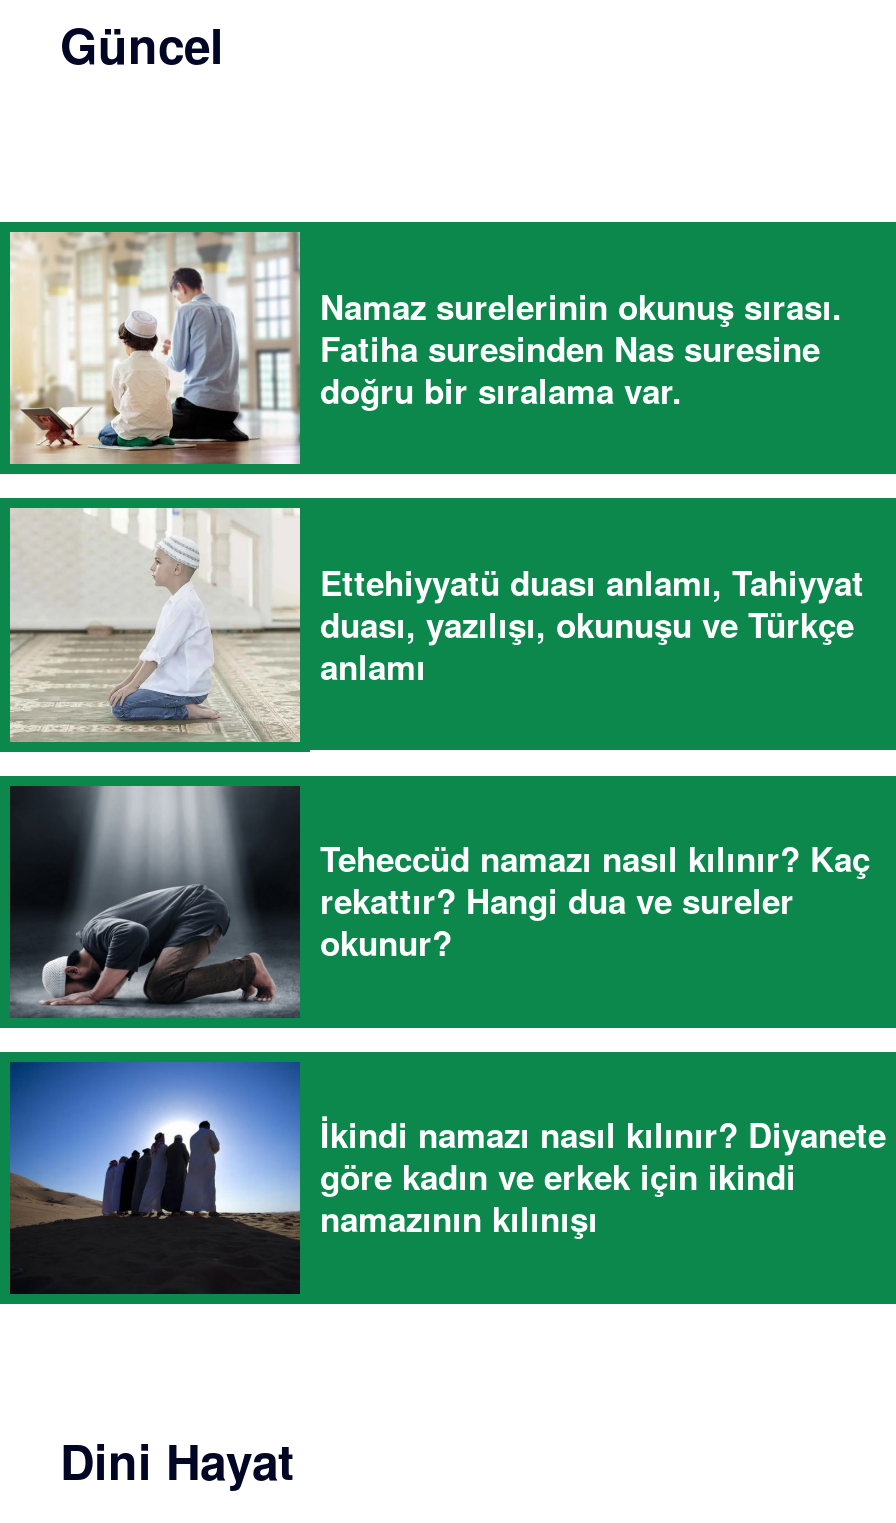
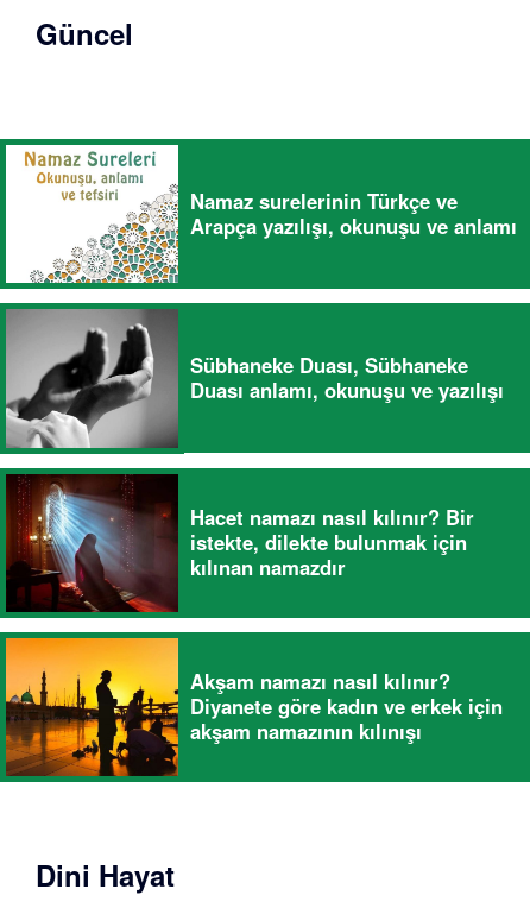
[8,230,842,466] [image] | Namaz surelerinin okunuş sırası. | Fatiha suresinden Nas suresine | doğru bir sıralama var. -> [5,144,517,284] [image] | Namaz surelerinin Türkçe ve | Arapça yazılışı, okunuşu ve anlamı
[10,506,864,744] [image] | Ettehiyyatü duası anlamı, Tahiyyat | duası, yazılışı, okunuşu ve Türkçe | anlamı -> [6,309,504,448] [image] | Sübhaneke Duası, Sübhaneke | Duası anlamı, okunuşu ve yazılışı
[10,784,870,1020] [image] | Teheccüd namazı nasıl kılınır? Kaç | rekattır? Hangi dua ve sureler | okunur? -> [5,473,474,613] [image] | Hacet namazı nasıl kılınır? Bir | istekte, dilekte bulunmak için | kılınan namazdır
[8,1060,886,1296] [image] | İkindi namazı nasıl kılınır? Diyanete | göre kadın ve erkek için ikindi | namazının kılınışı -> [5,637,503,777] [image] | Akşam namazı nasıl kılınır? | Diyanete göre kadın ve erkek için | akşam namazının kılınışı

